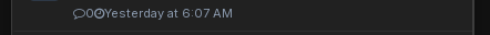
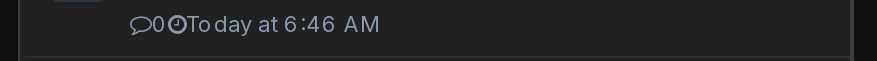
[104,5,233,21] Yesterday at 6:07 AM -> [186,10,380,38] Today at 6:46 AM

